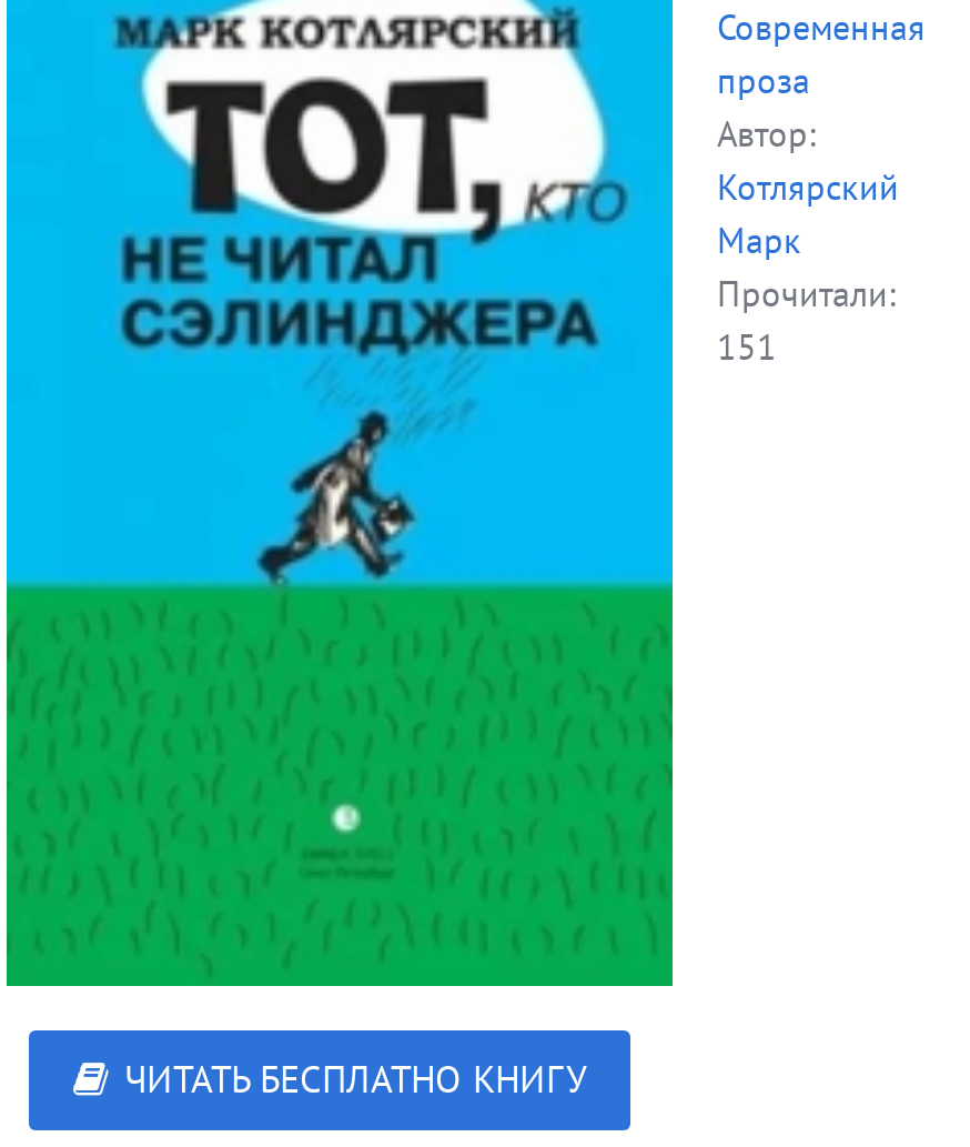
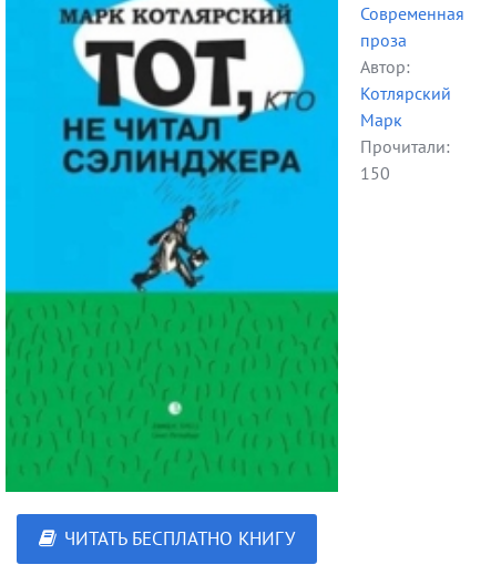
[717,324,777,369] 151 -> [360,162,390,184] 150

